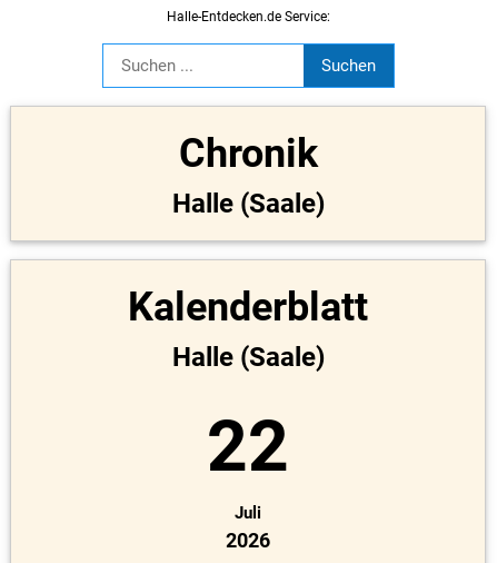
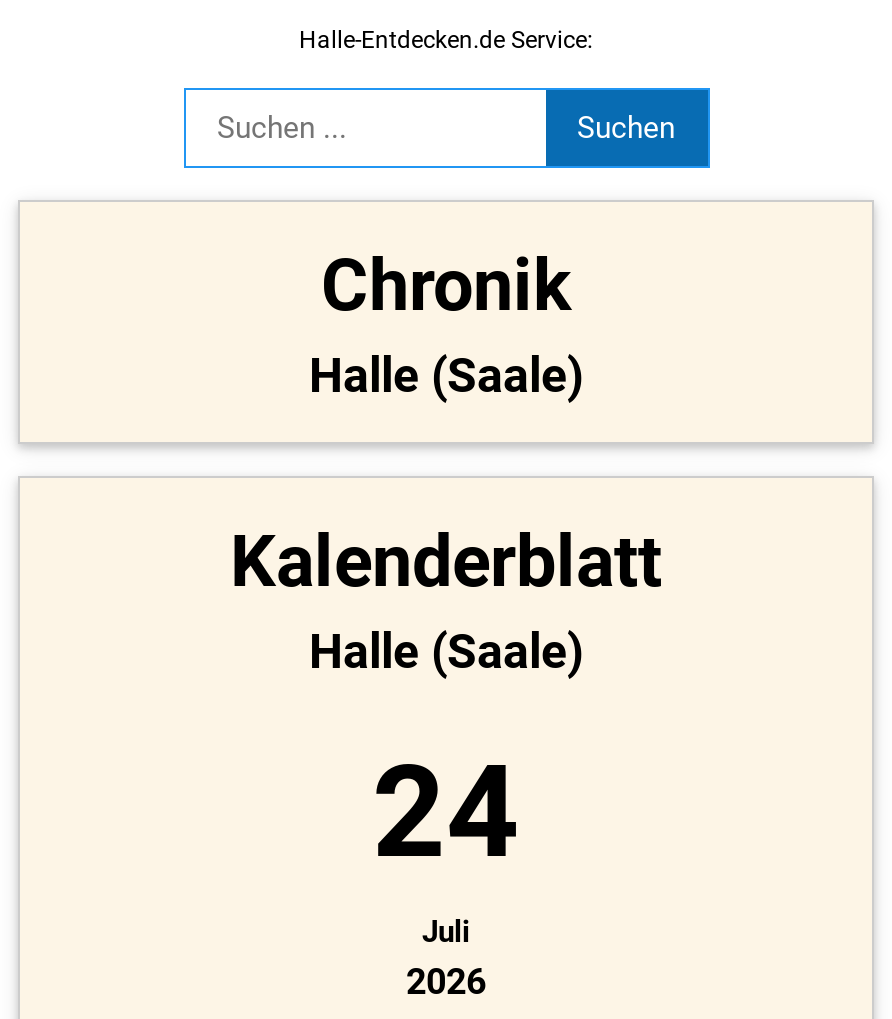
[207,405,289,489] 22 -> [372,738,520,888] 24

